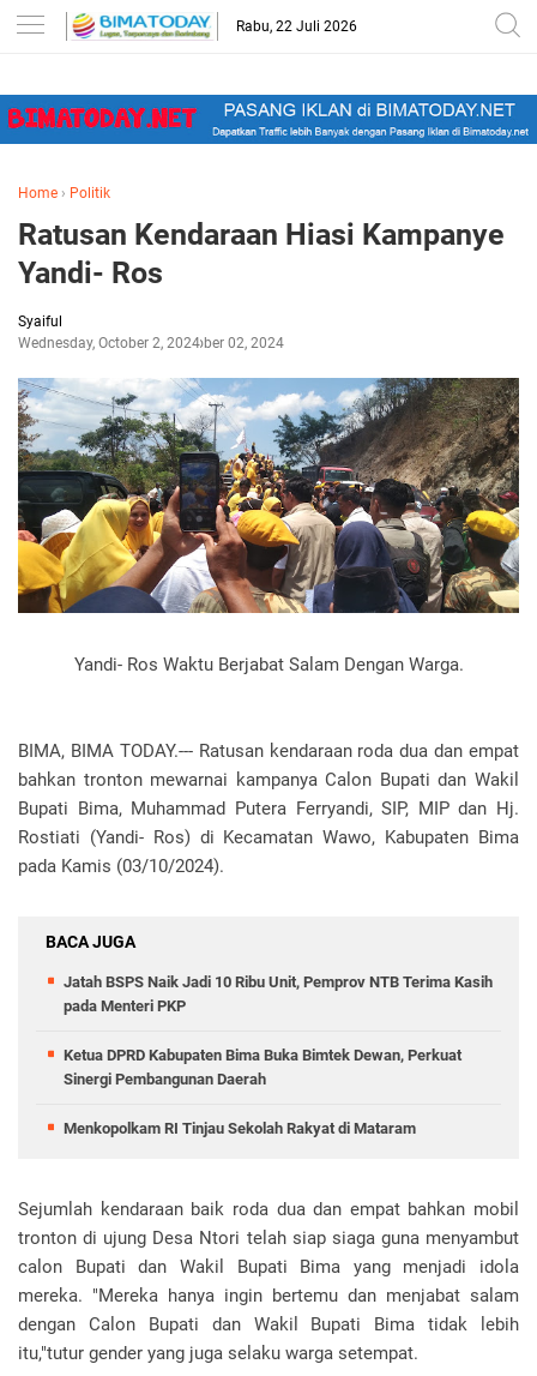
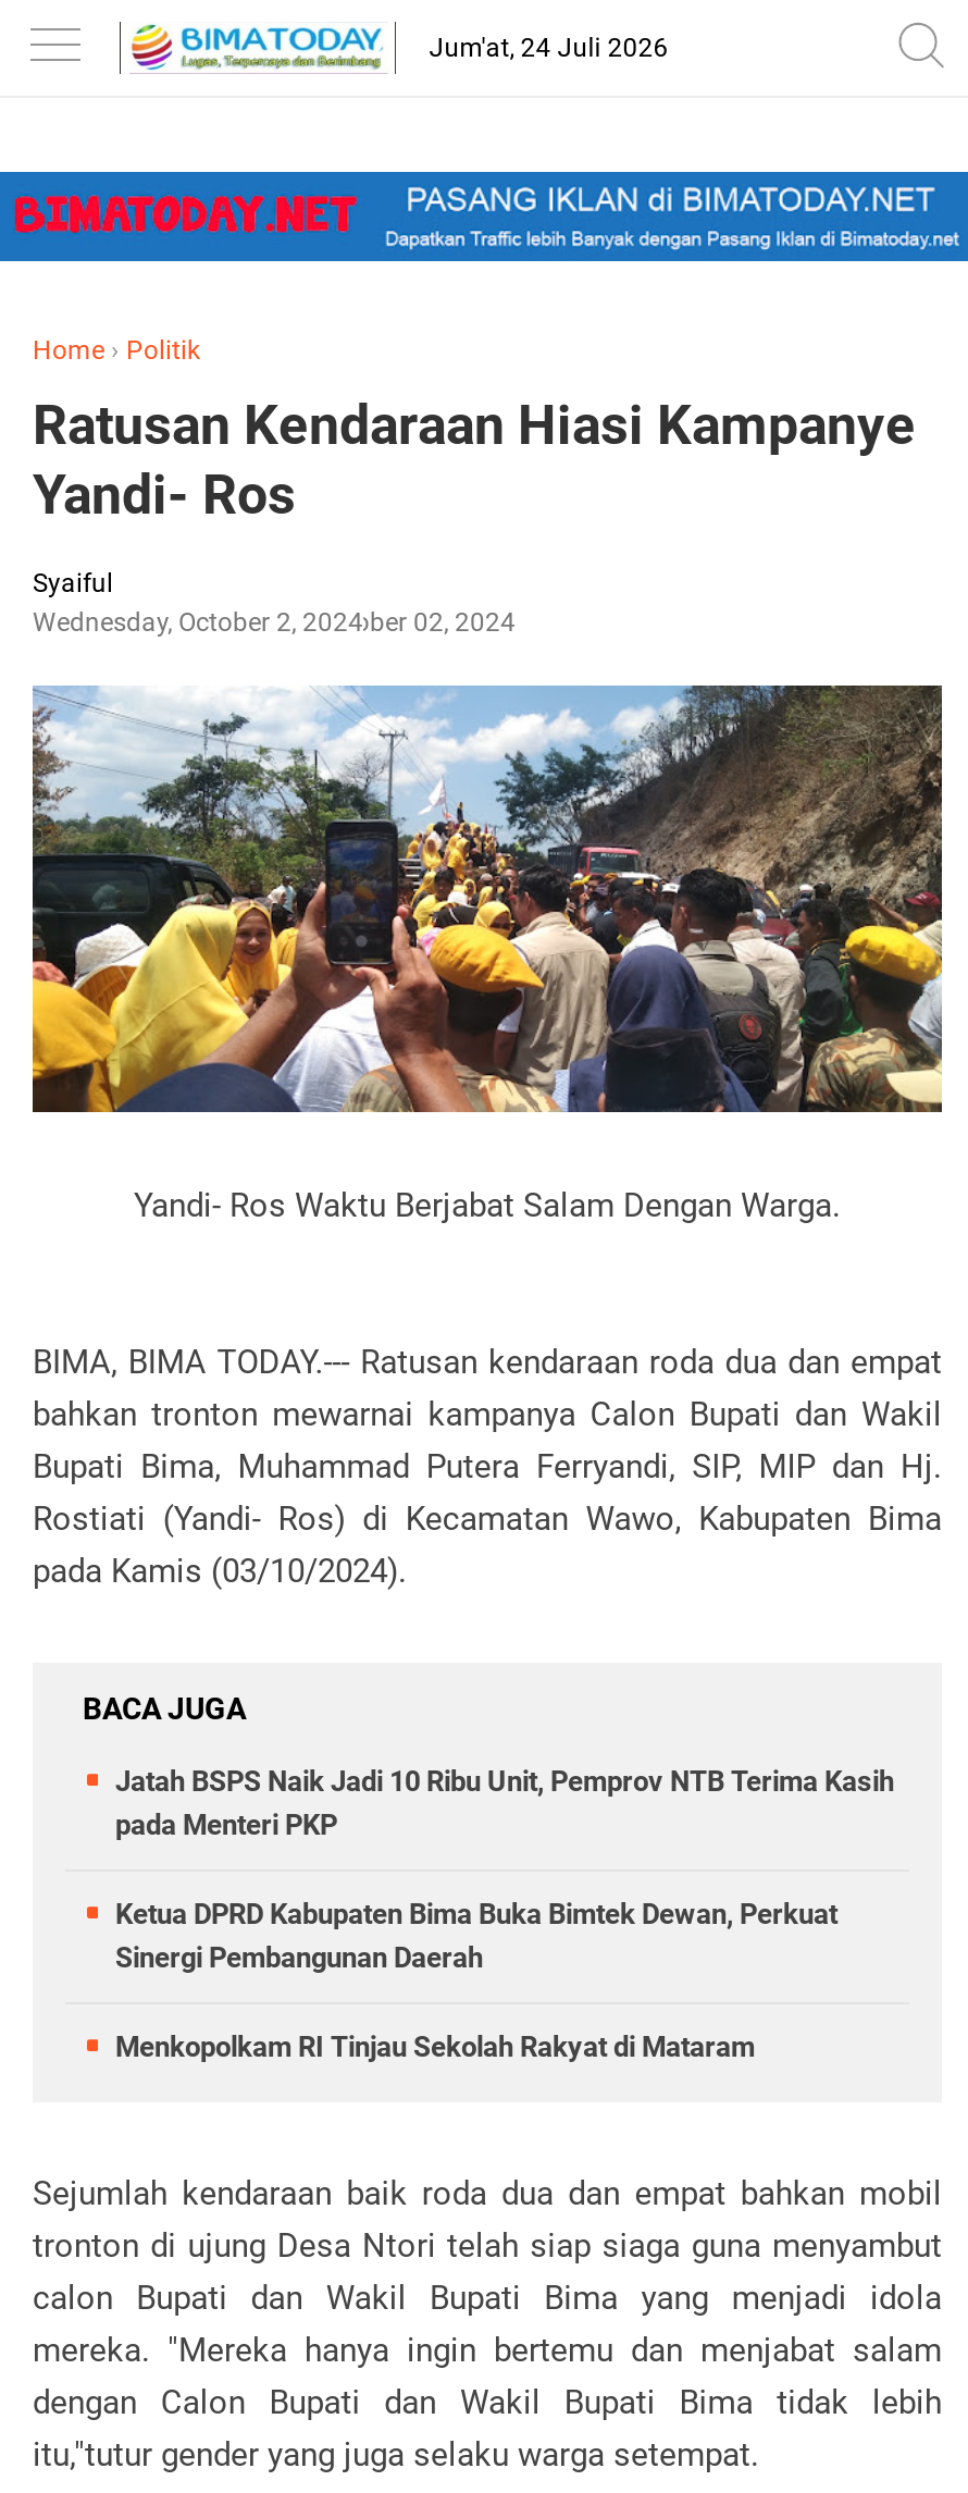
[236,18,358,35] Rabu, 22 Juli 2026 -> [429,33,668,63] Jum'at, 24 Juli 2026

